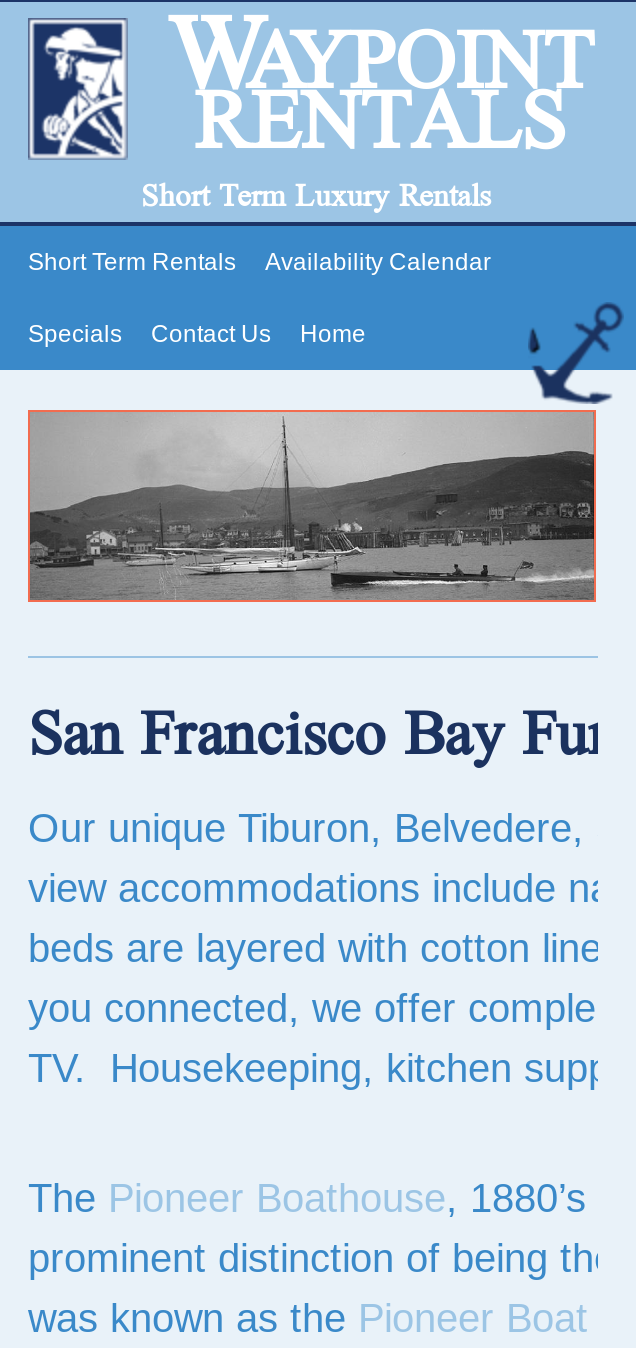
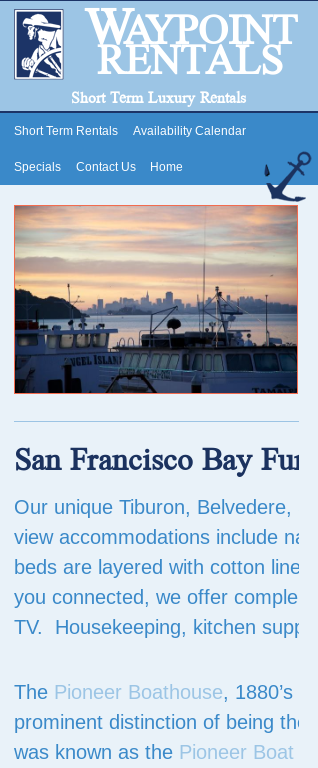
[28,412,594,602] [image] -> [14,206,298,393] [image]

